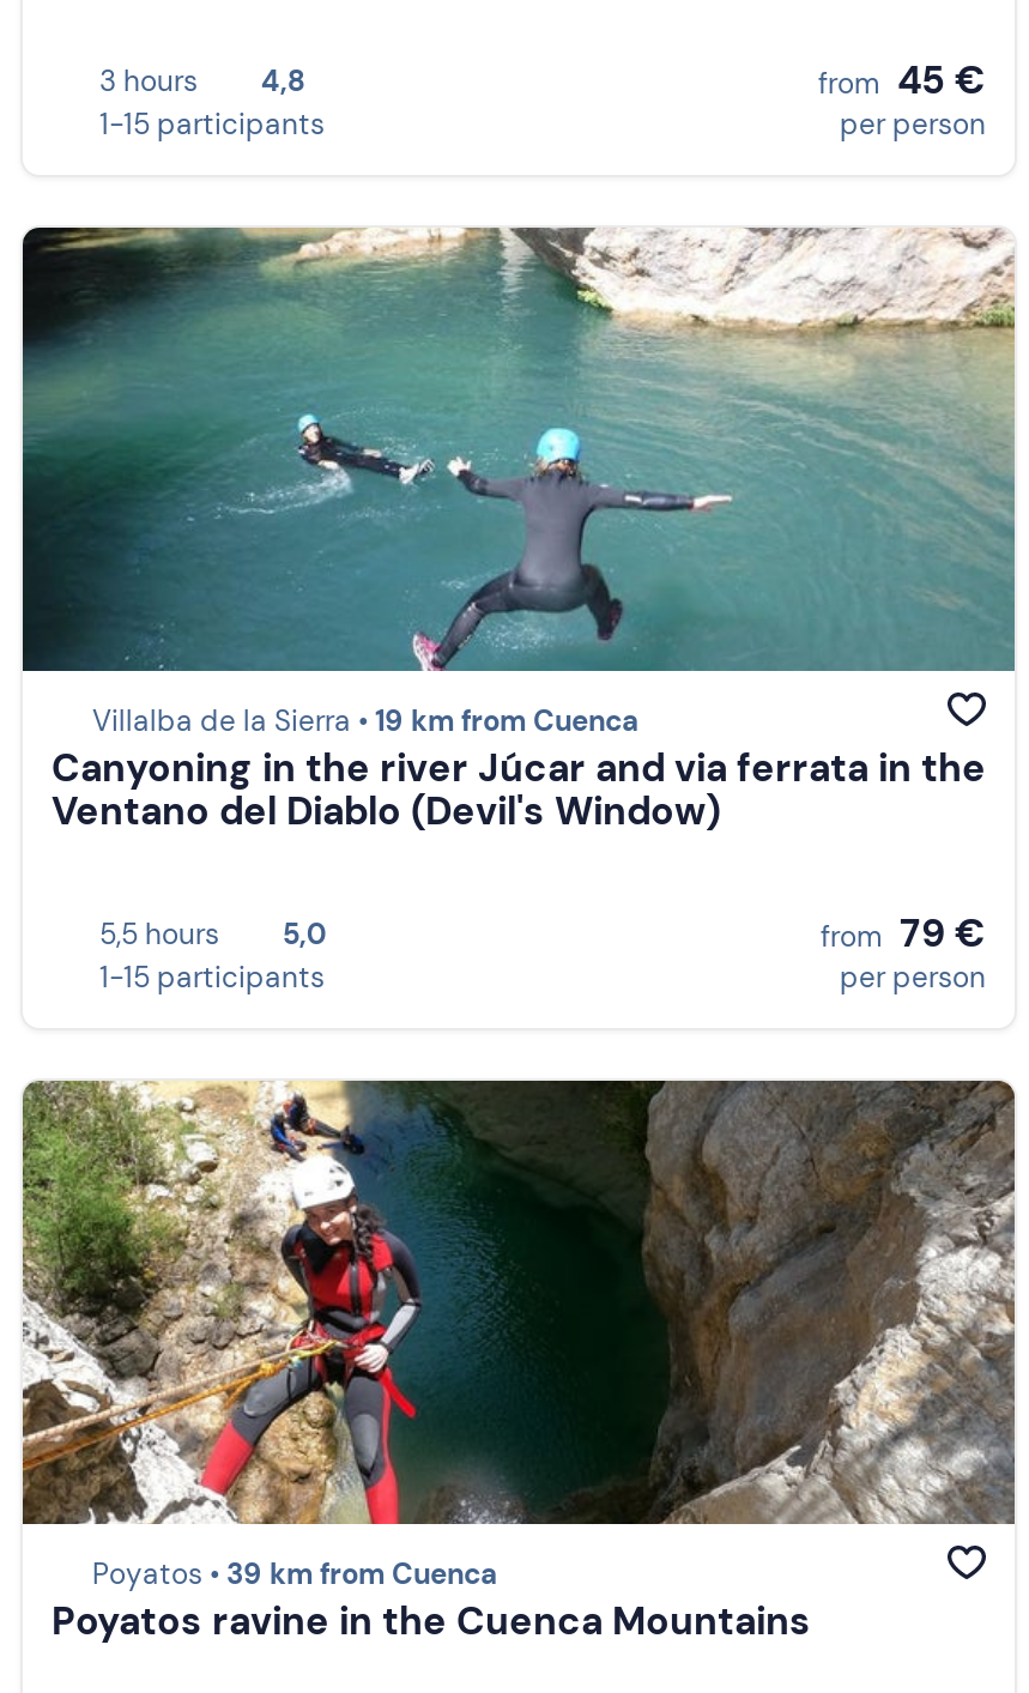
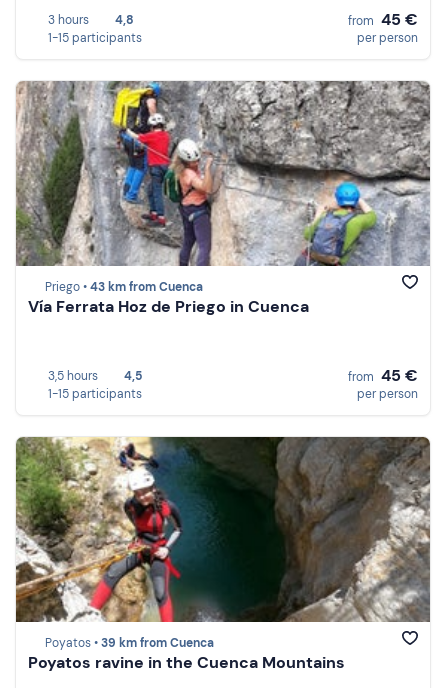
[20,228,1015,837] [image] | Villalba de la Sierra • 19 km from Cuenca | Canyoning in the river Júcar and via ferrata in the | Ventano del Diablo (Devil's Window) -> [15,80,430,317] [image] | Priego • 43 km from Cuenca | Vía Ferrata Hoz de Priego in Cuenca
[99,915,326,954] 5,5 hours | 5,0 -> [48,368,142,384] 3,5 hours | 4,5
[821,908,986,959] from 79 € -> [348,365,418,386] from 45 €

